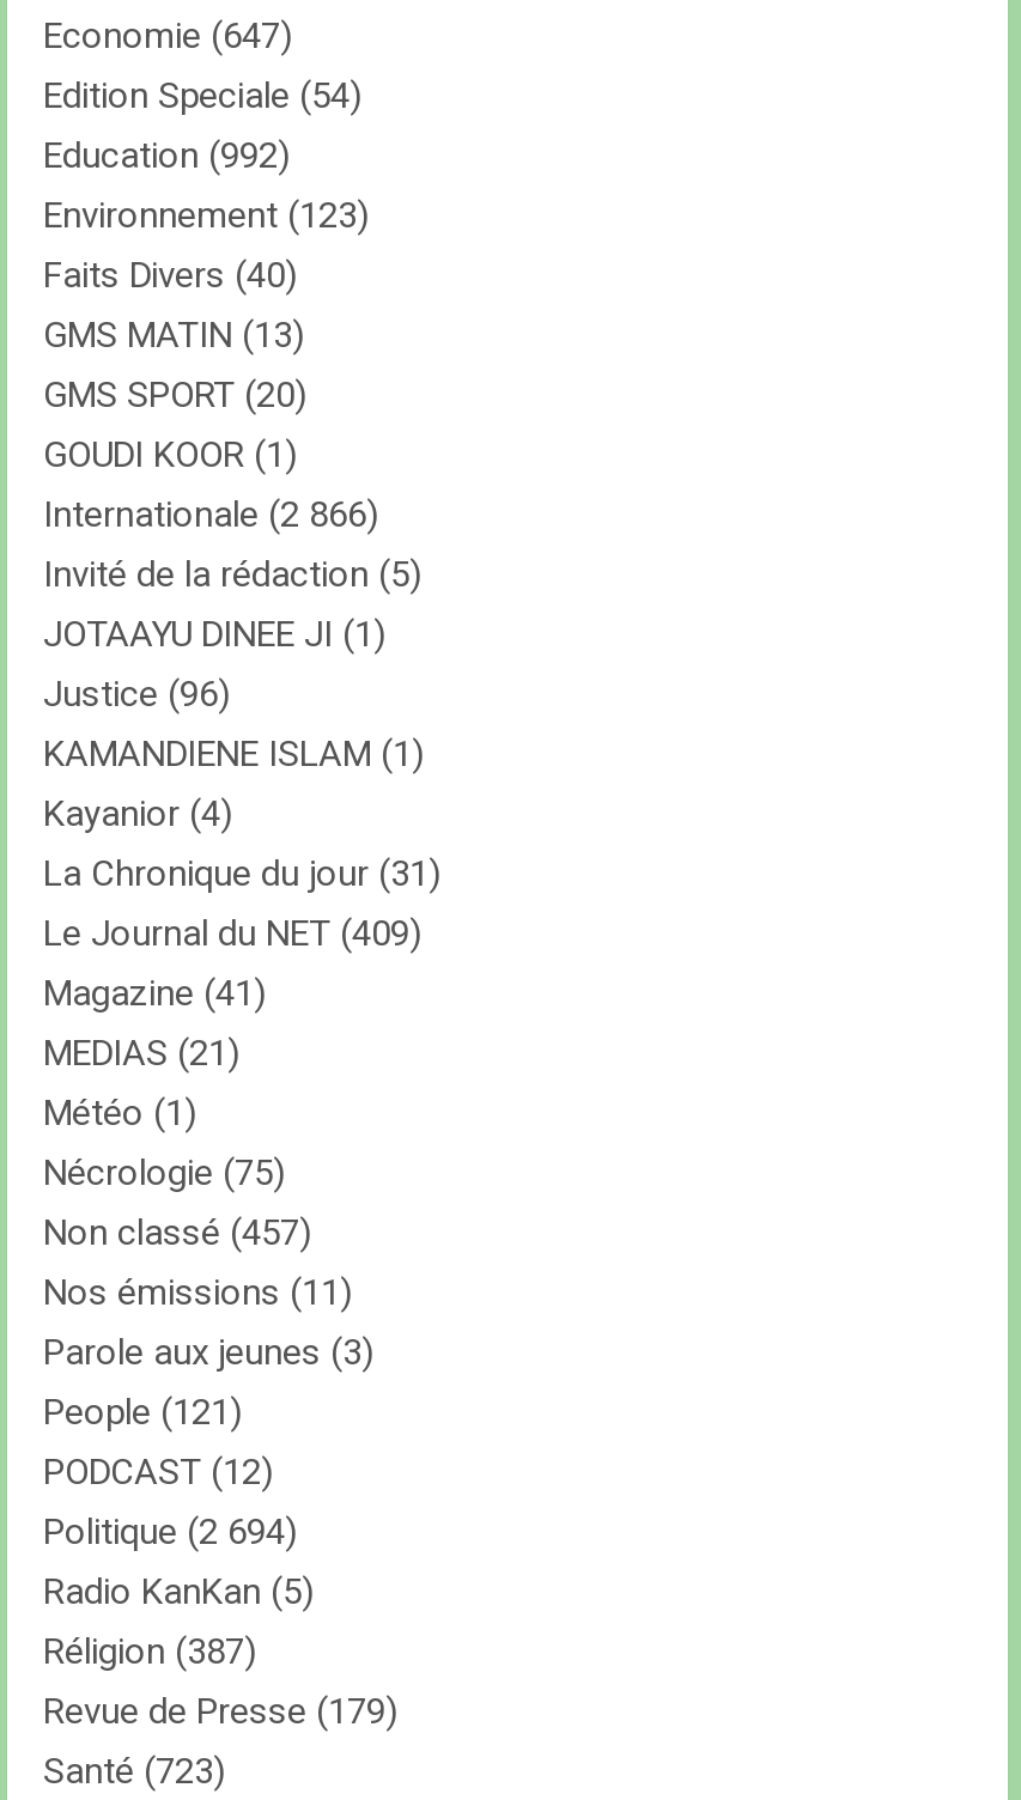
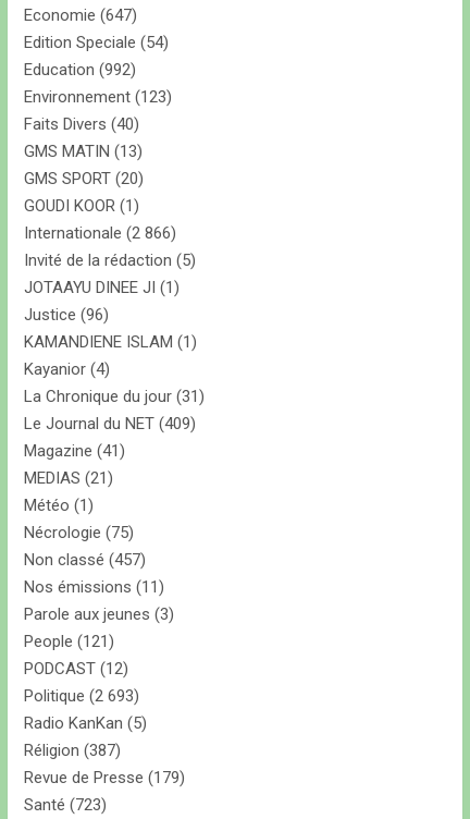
[43,1509,297,1552] Politique (2 694) -> [24,687,139,706] Politique (2 693)

